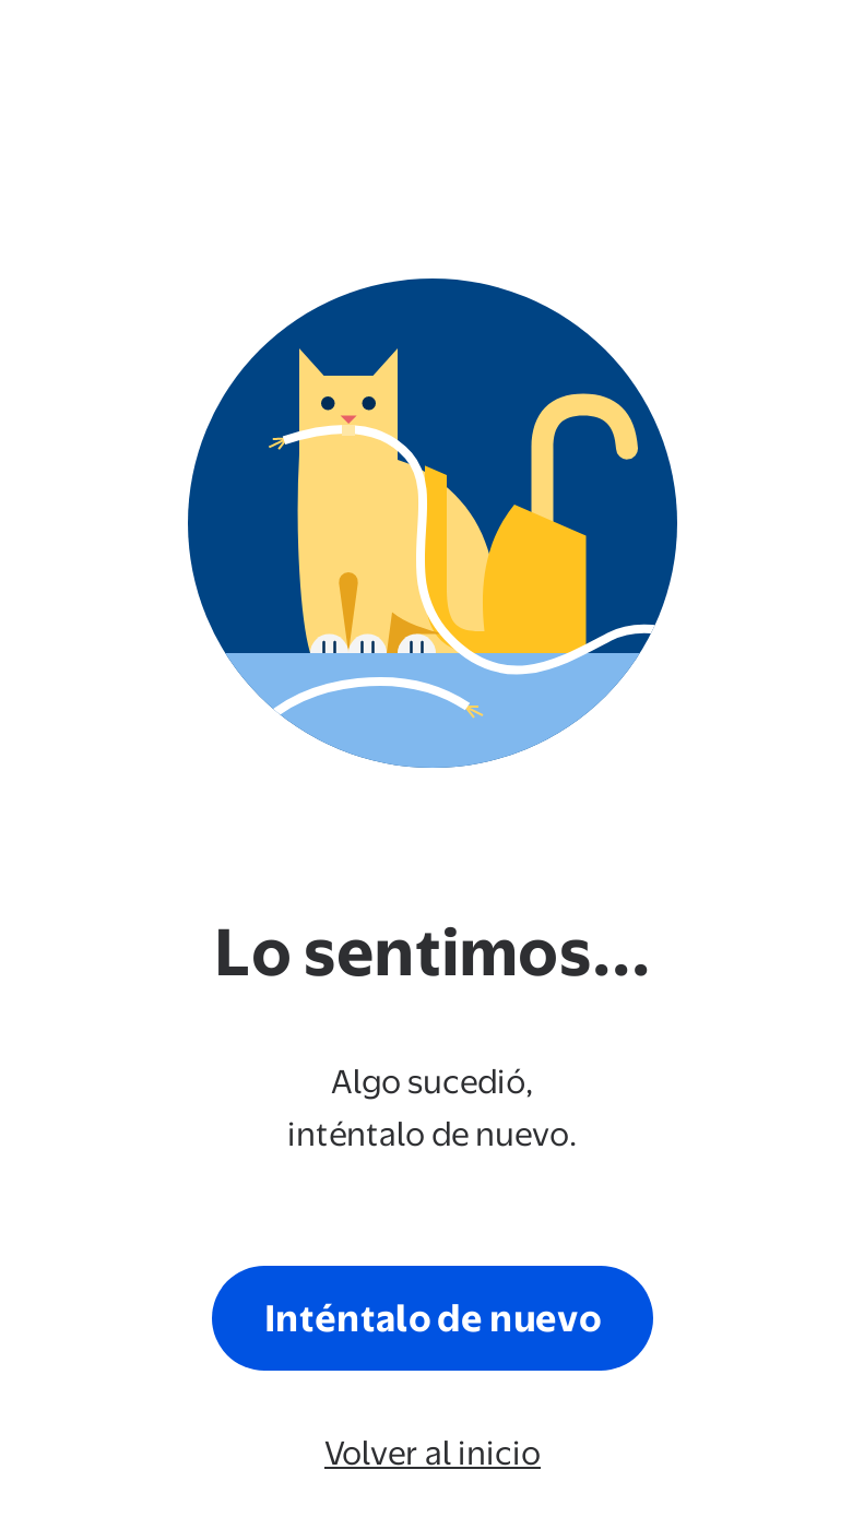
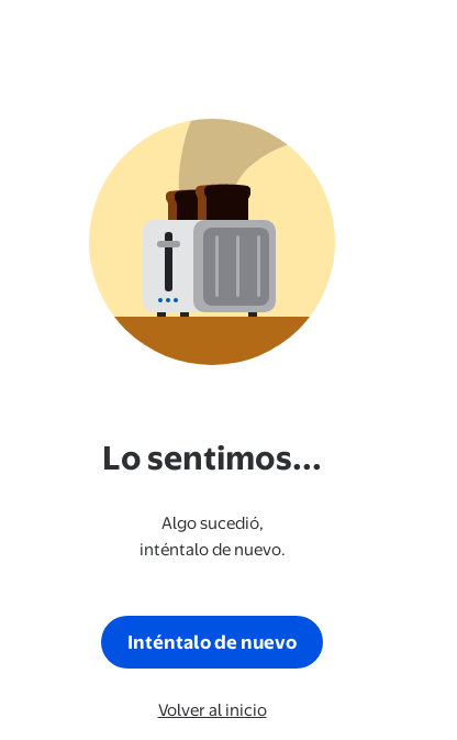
[186,276,679,770] [image] -> [89,119,335,366] [image]

